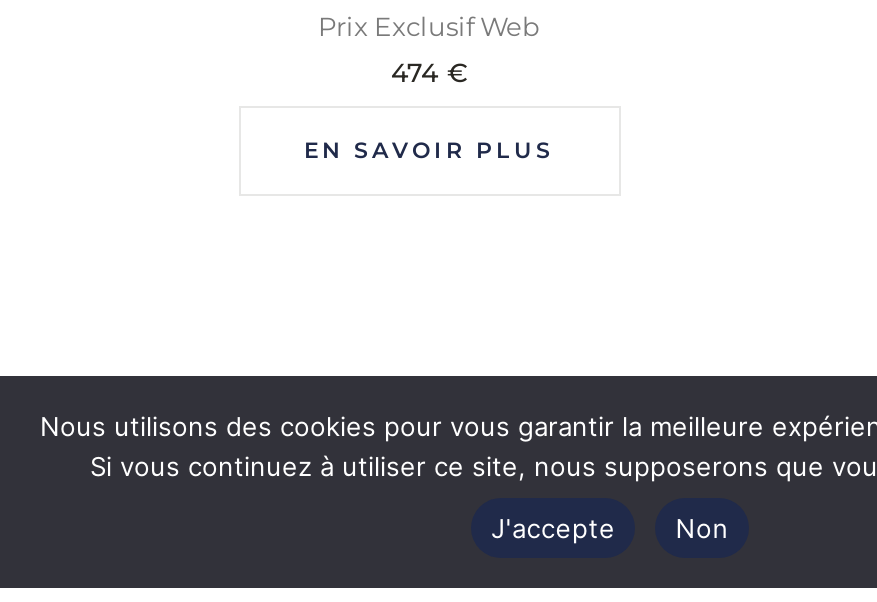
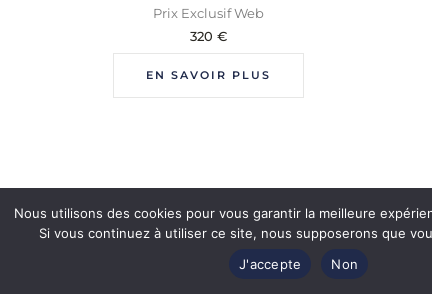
[391,57,467,89] 474 € -> [189,28,226,44] 320 €

